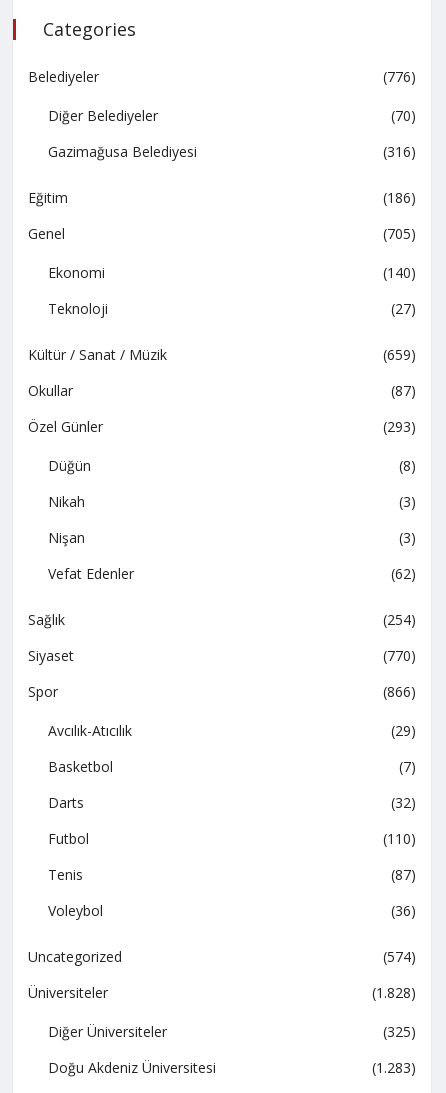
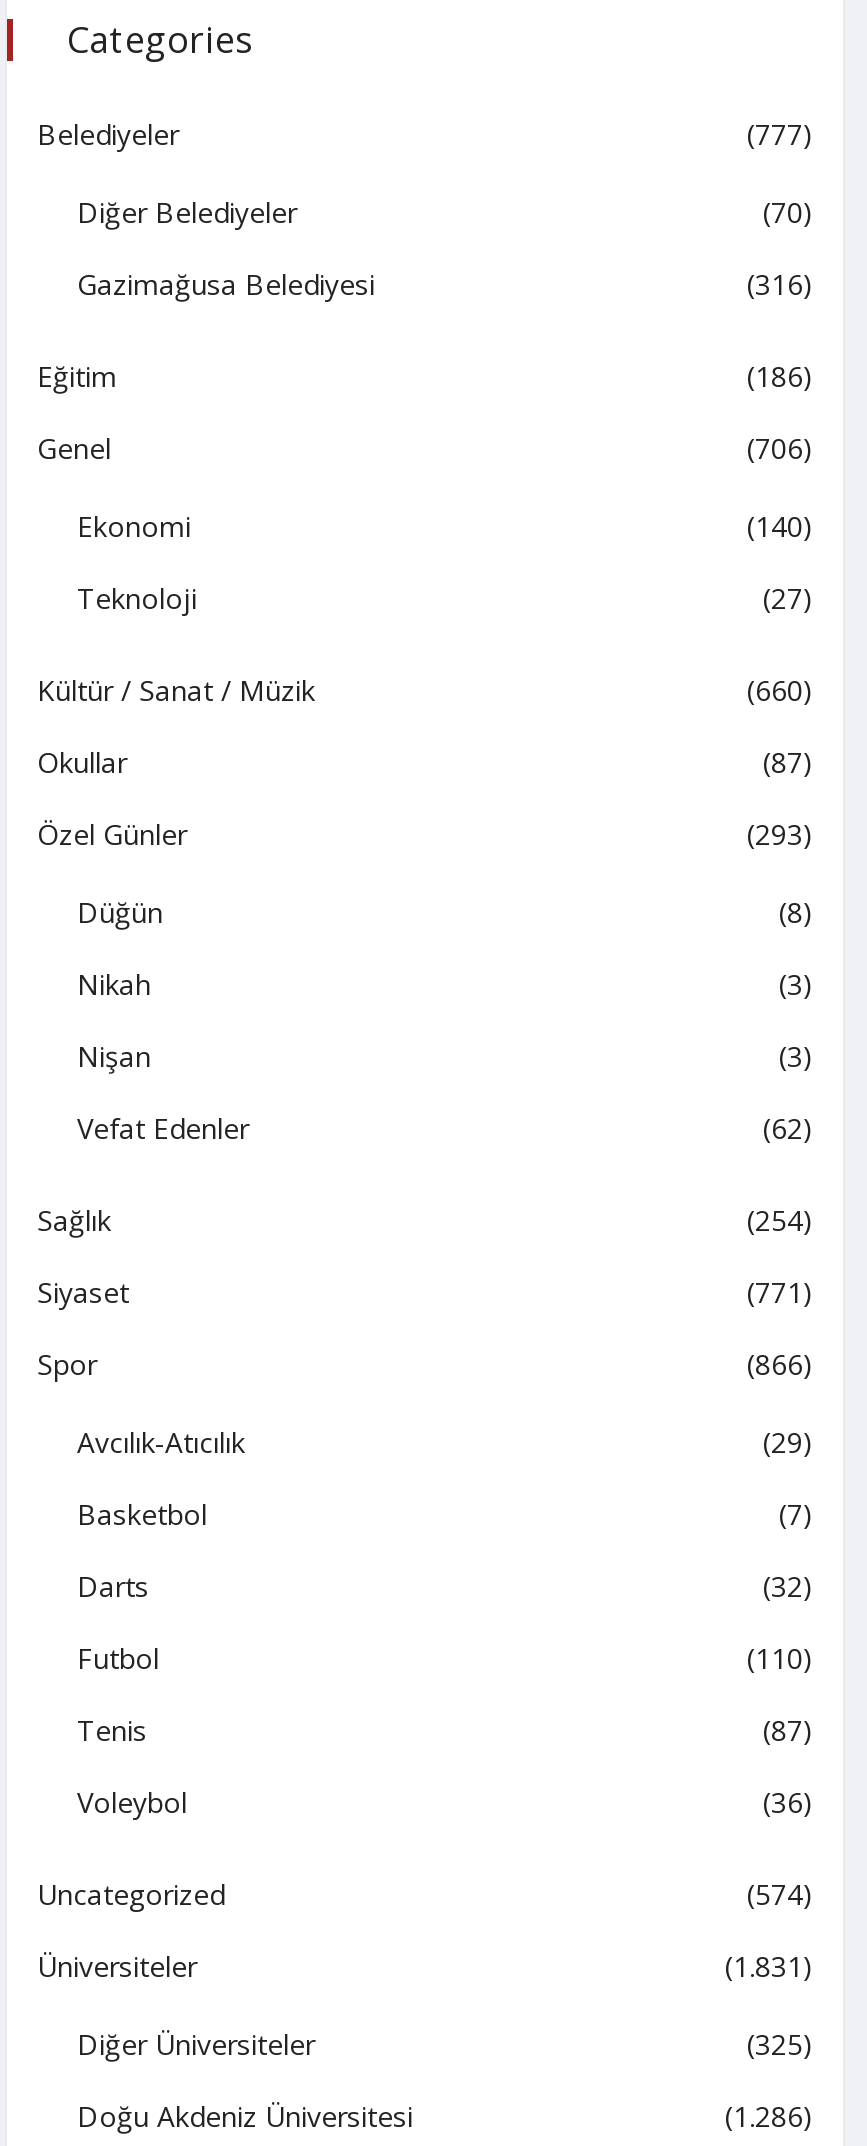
[383,67,416,86] (776) -> [747,115,813,153] (777)
[383,224,416,243] (705) -> [747,429,813,467] (706)
[383,345,416,364] (659) -> [747,671,813,709] (660)
[383,646,416,665] (770) -> [747,1273,813,1311] (771)
[372,983,416,1002] (1.828) -> [725,1947,813,1985] (1.831)
[372,1058,416,1077] (1.283) -> [725,2097,813,2135] (1.286)

